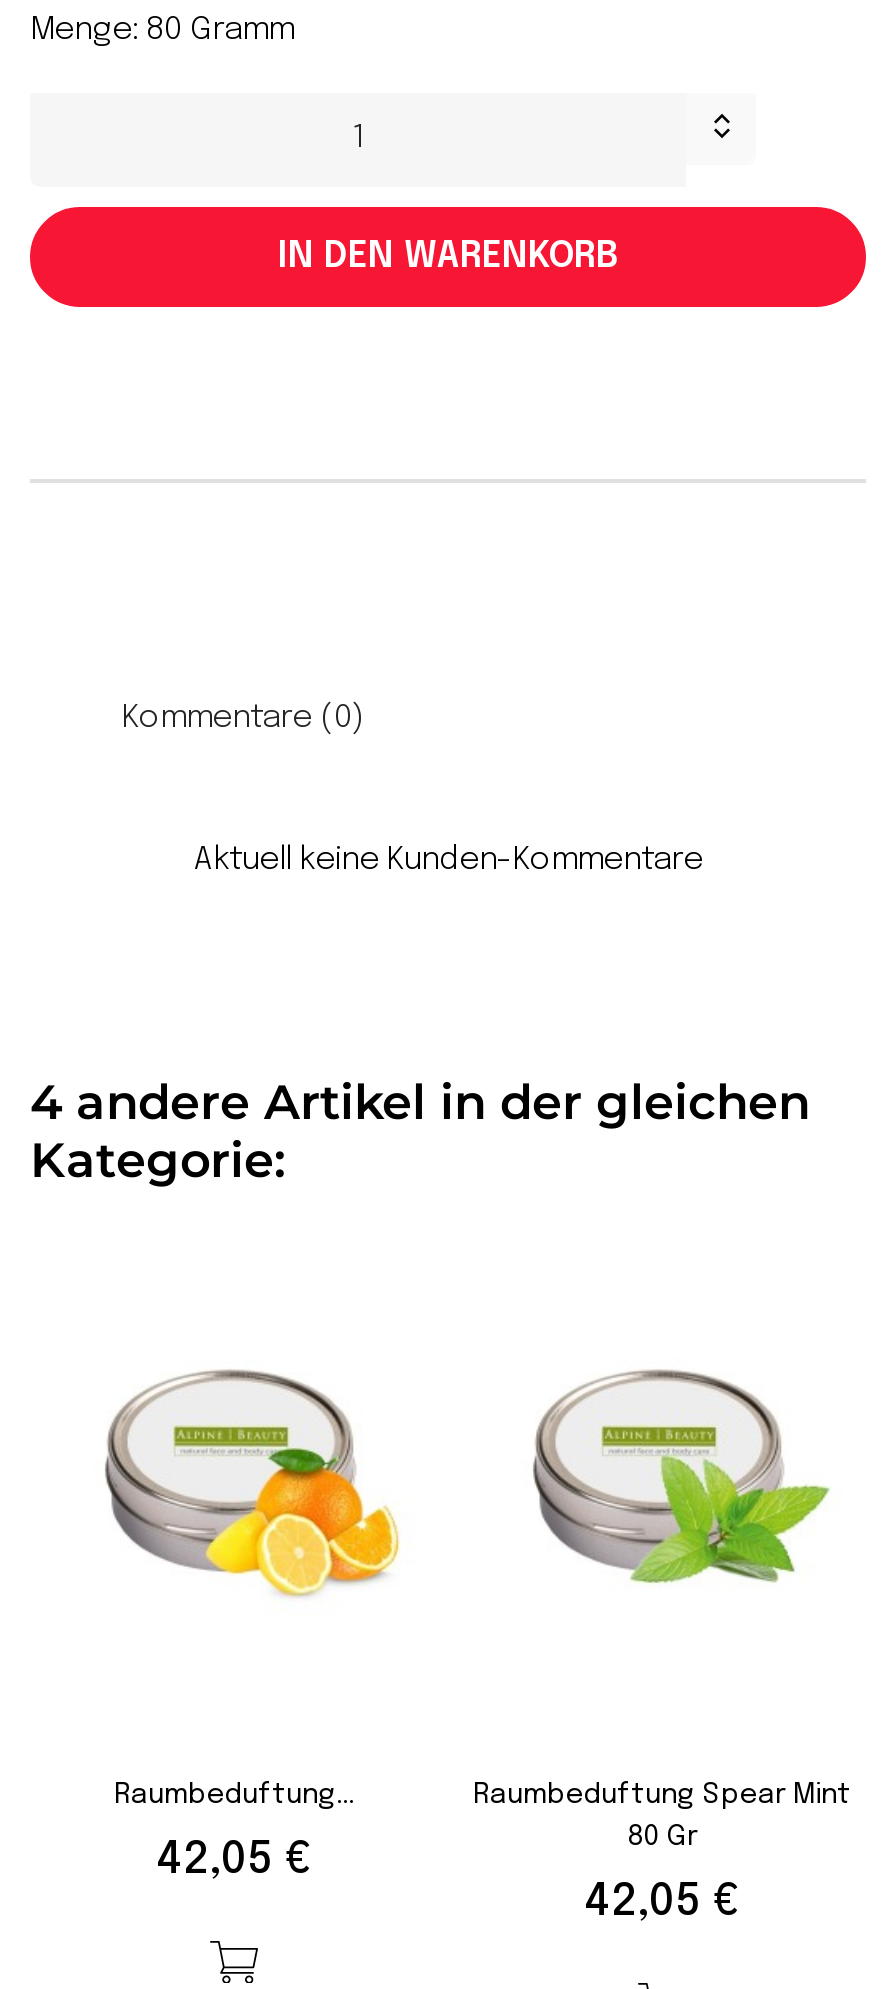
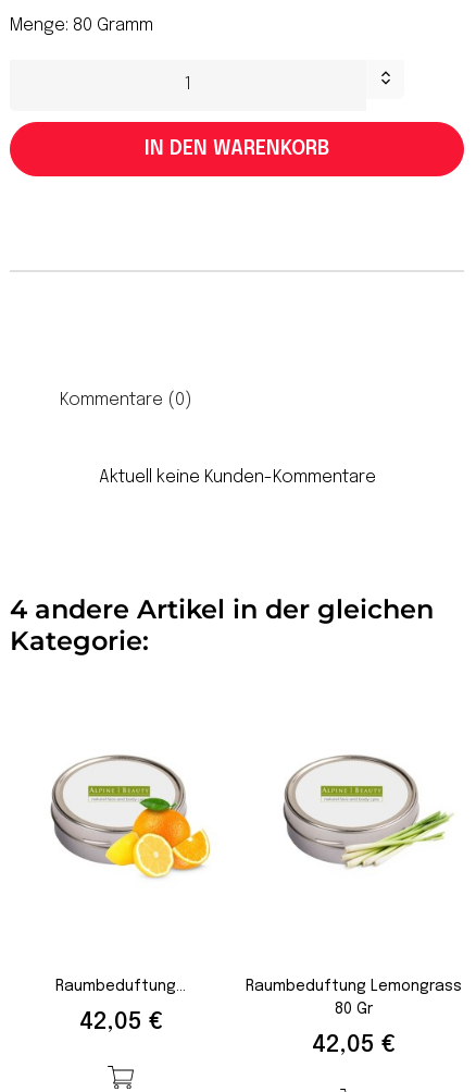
[630,1455,842,1585] [image] -> [337,802,453,871] [image]
[473,1782,851,1810] Raumbeduftung Spear Mint -> [245,979,461,994] Raumbeduftung Lemongrass

